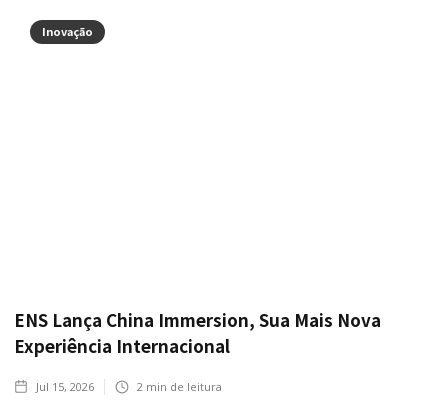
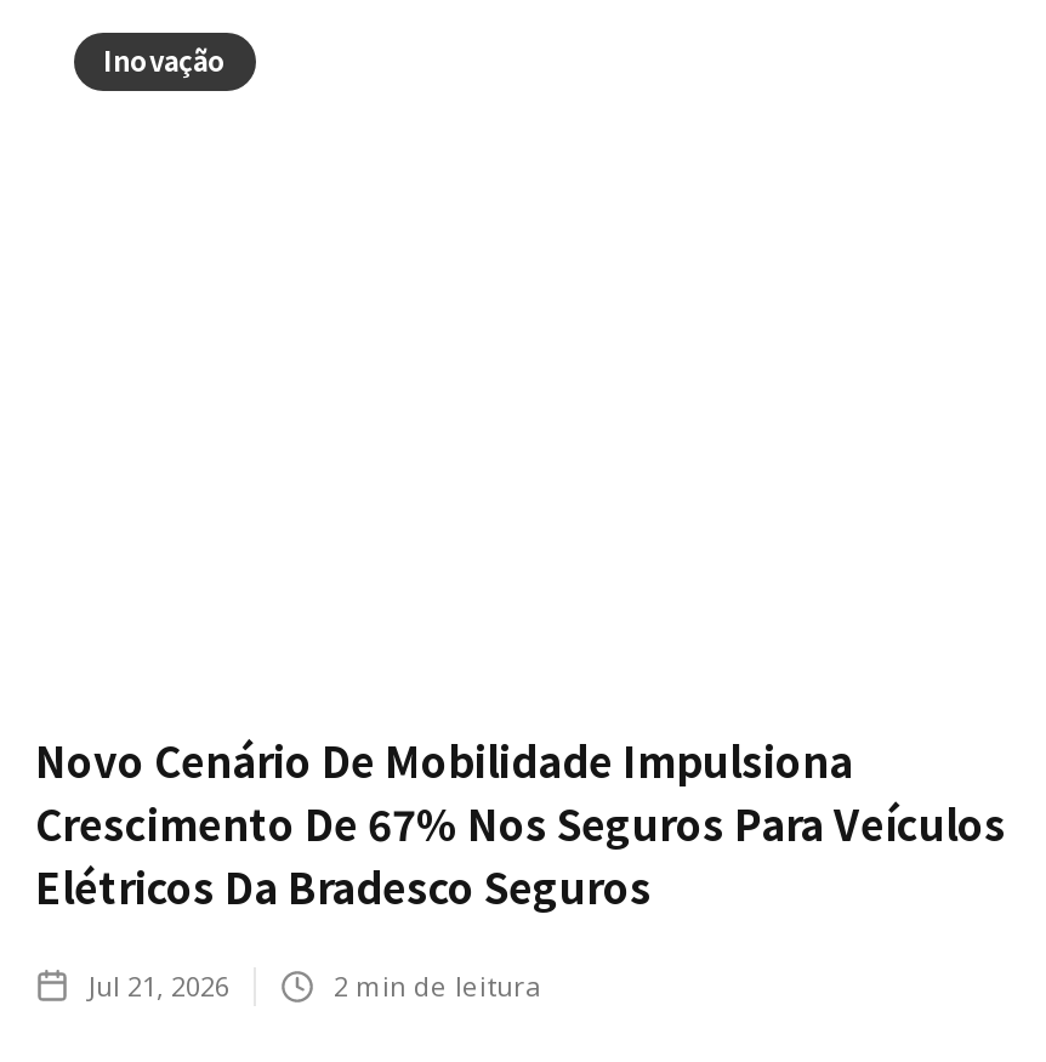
[14,307,381,358] ENS Lança China Immersion, Sua Mais Nova | Experiência Internacional -> [35,729,1006,916] Novo Cenário De Mobilidade Impulsiona | Crescimento De 67% Nos Seguros Para Veículos | Elétricos Da Bradesco Seguros
[36,379,94,394] Jul 15, 2026 -> [89,967,229,1004] Jul 21, 2026

